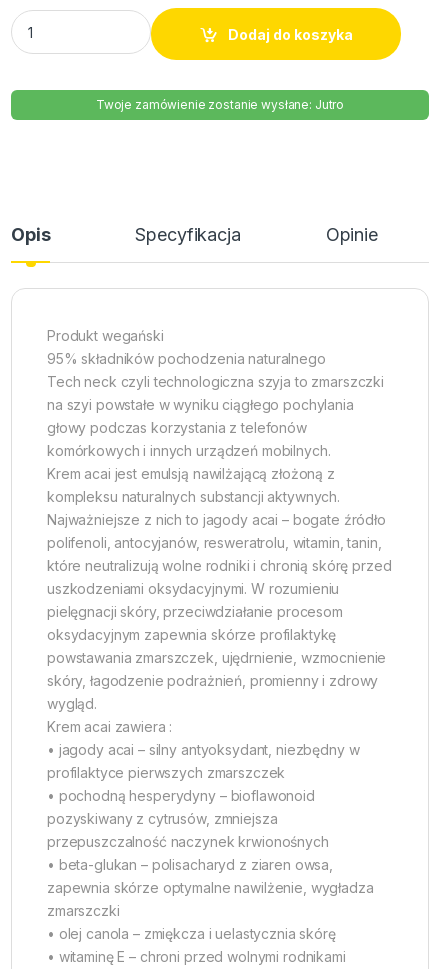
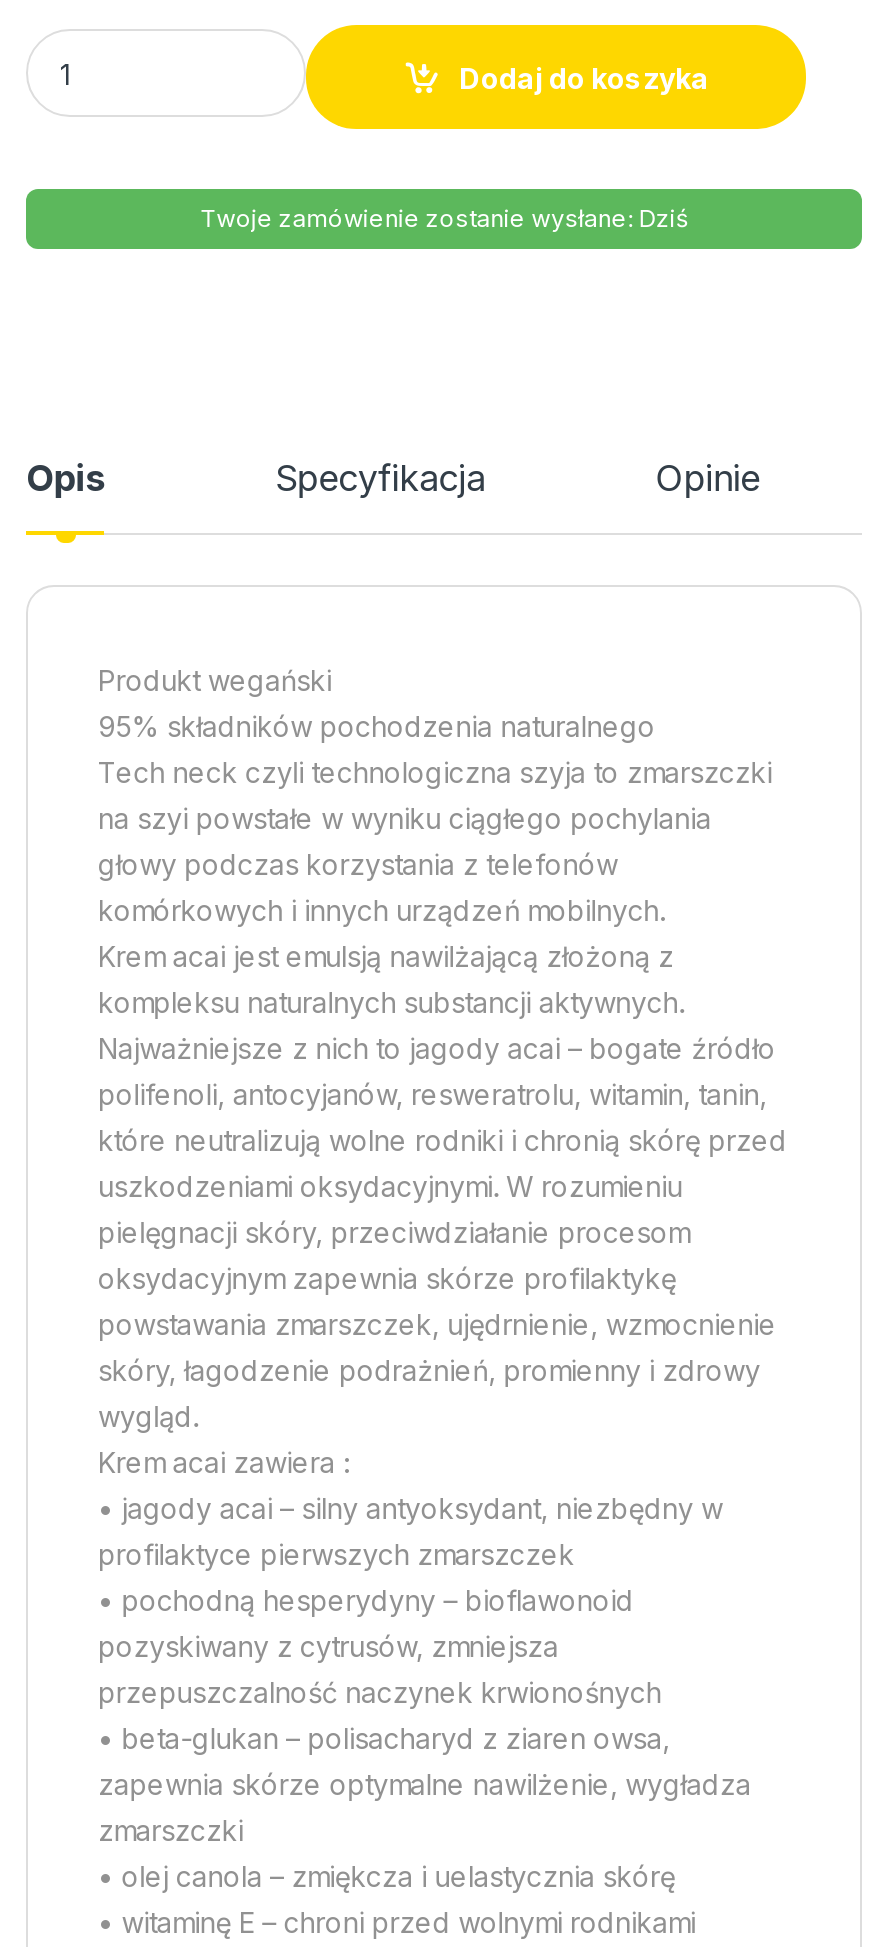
[96,97,344,112] Twoje zamówienie zostanie wysłane: Jutro -> [200,204,688,234] Twoje zamówienie zostanie wysłane: Dziś

